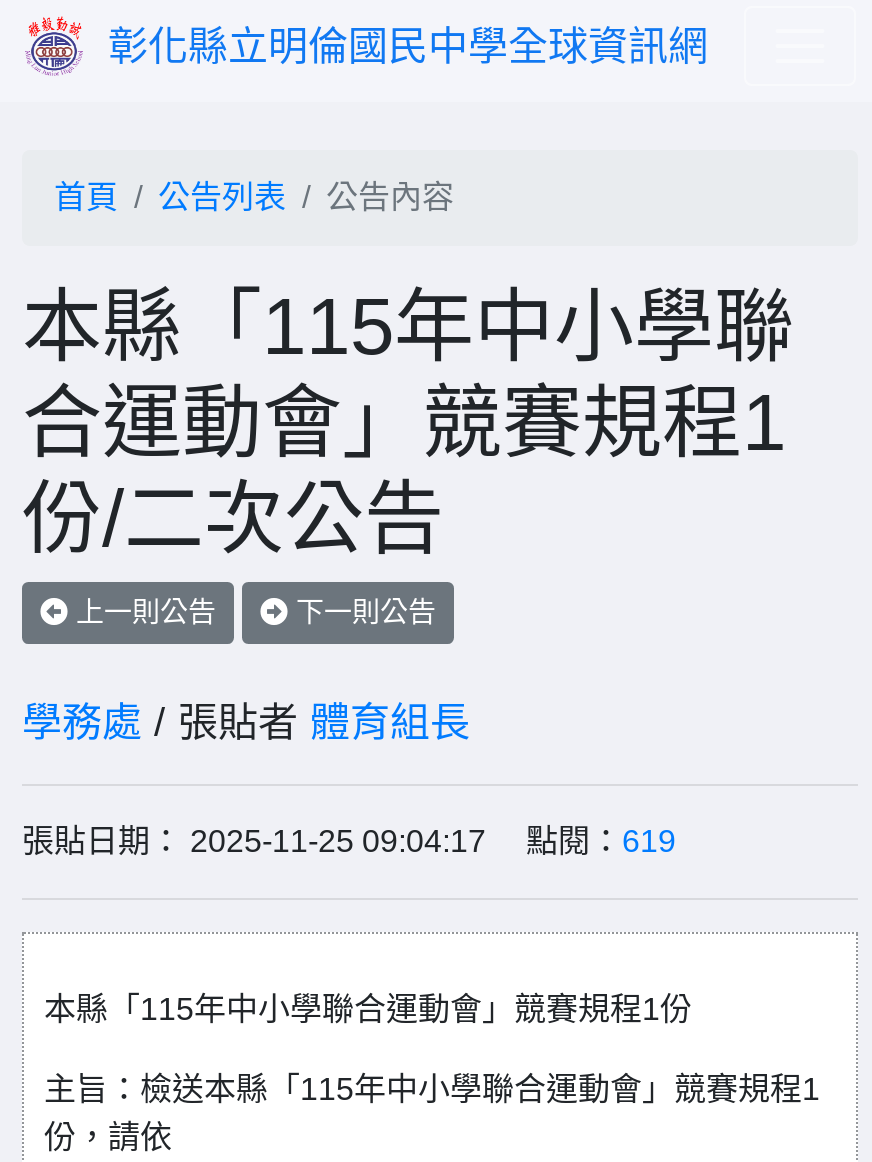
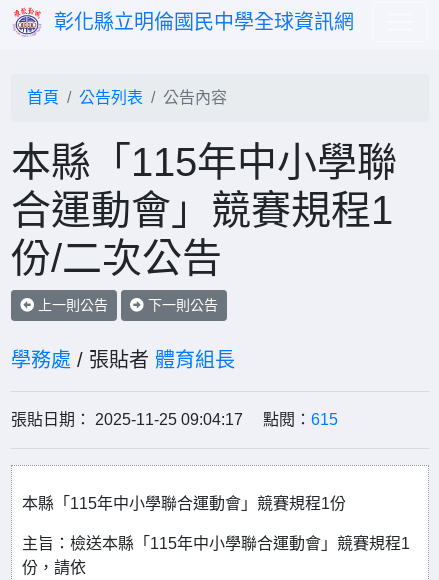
[22,824,676,858] 張貼日期： 2025-11-25 09:04:17 點閱：619 -> [11,411,338,428] 張貼日期： 2025-11-25 09:04:17 點閱：615

